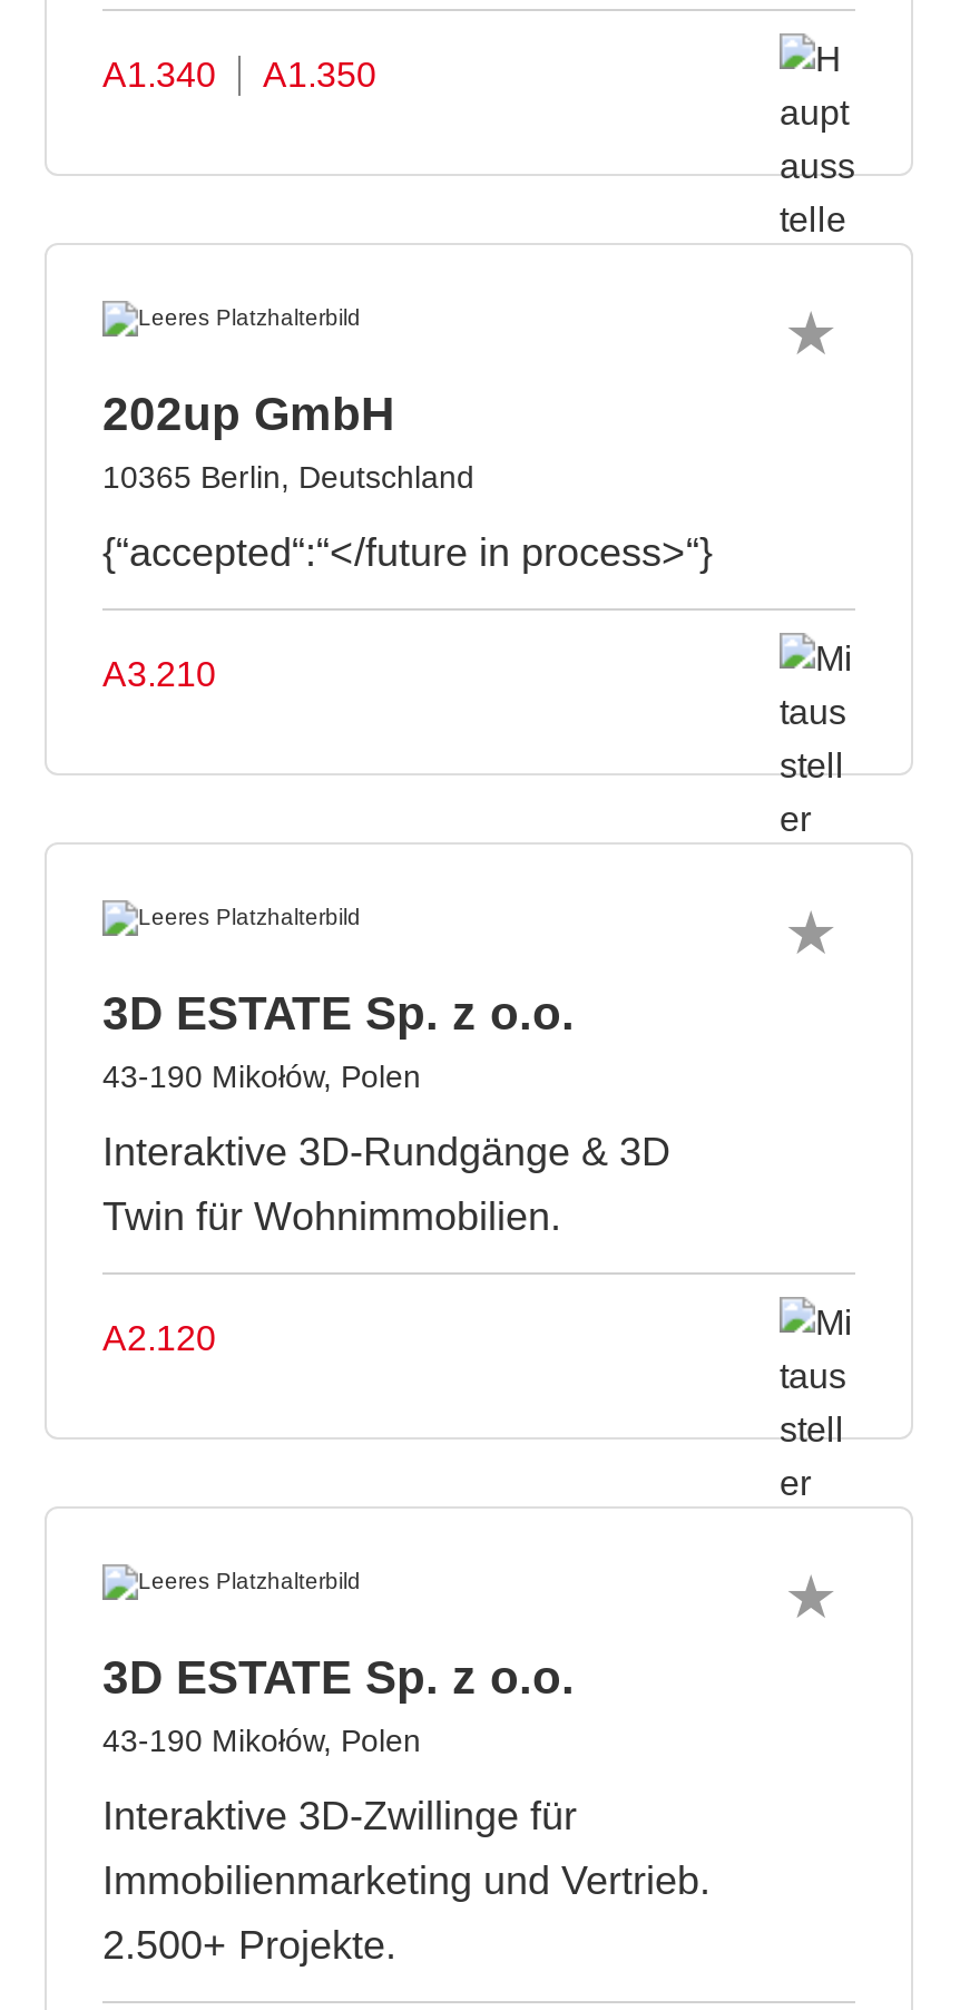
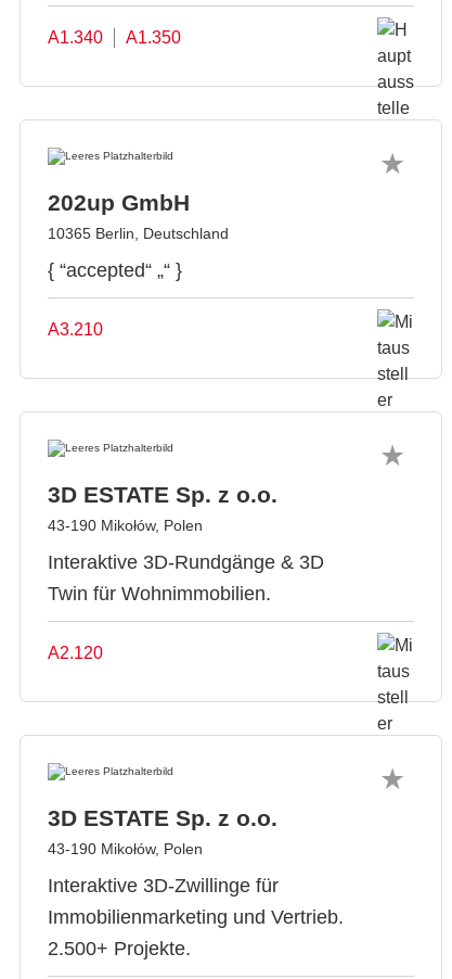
[102,530,713,575] {“accepted“:“</future in process>“} -> [48,259,182,281] { “accepted“ „“ }

